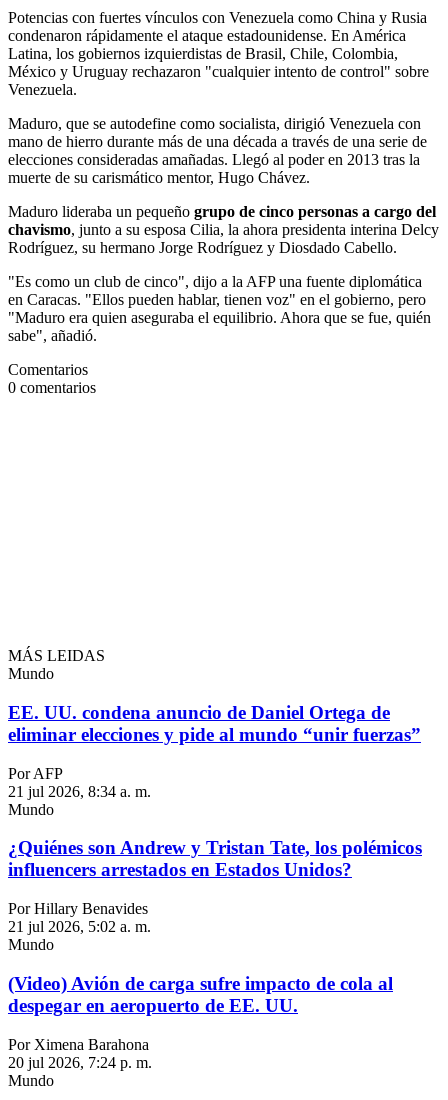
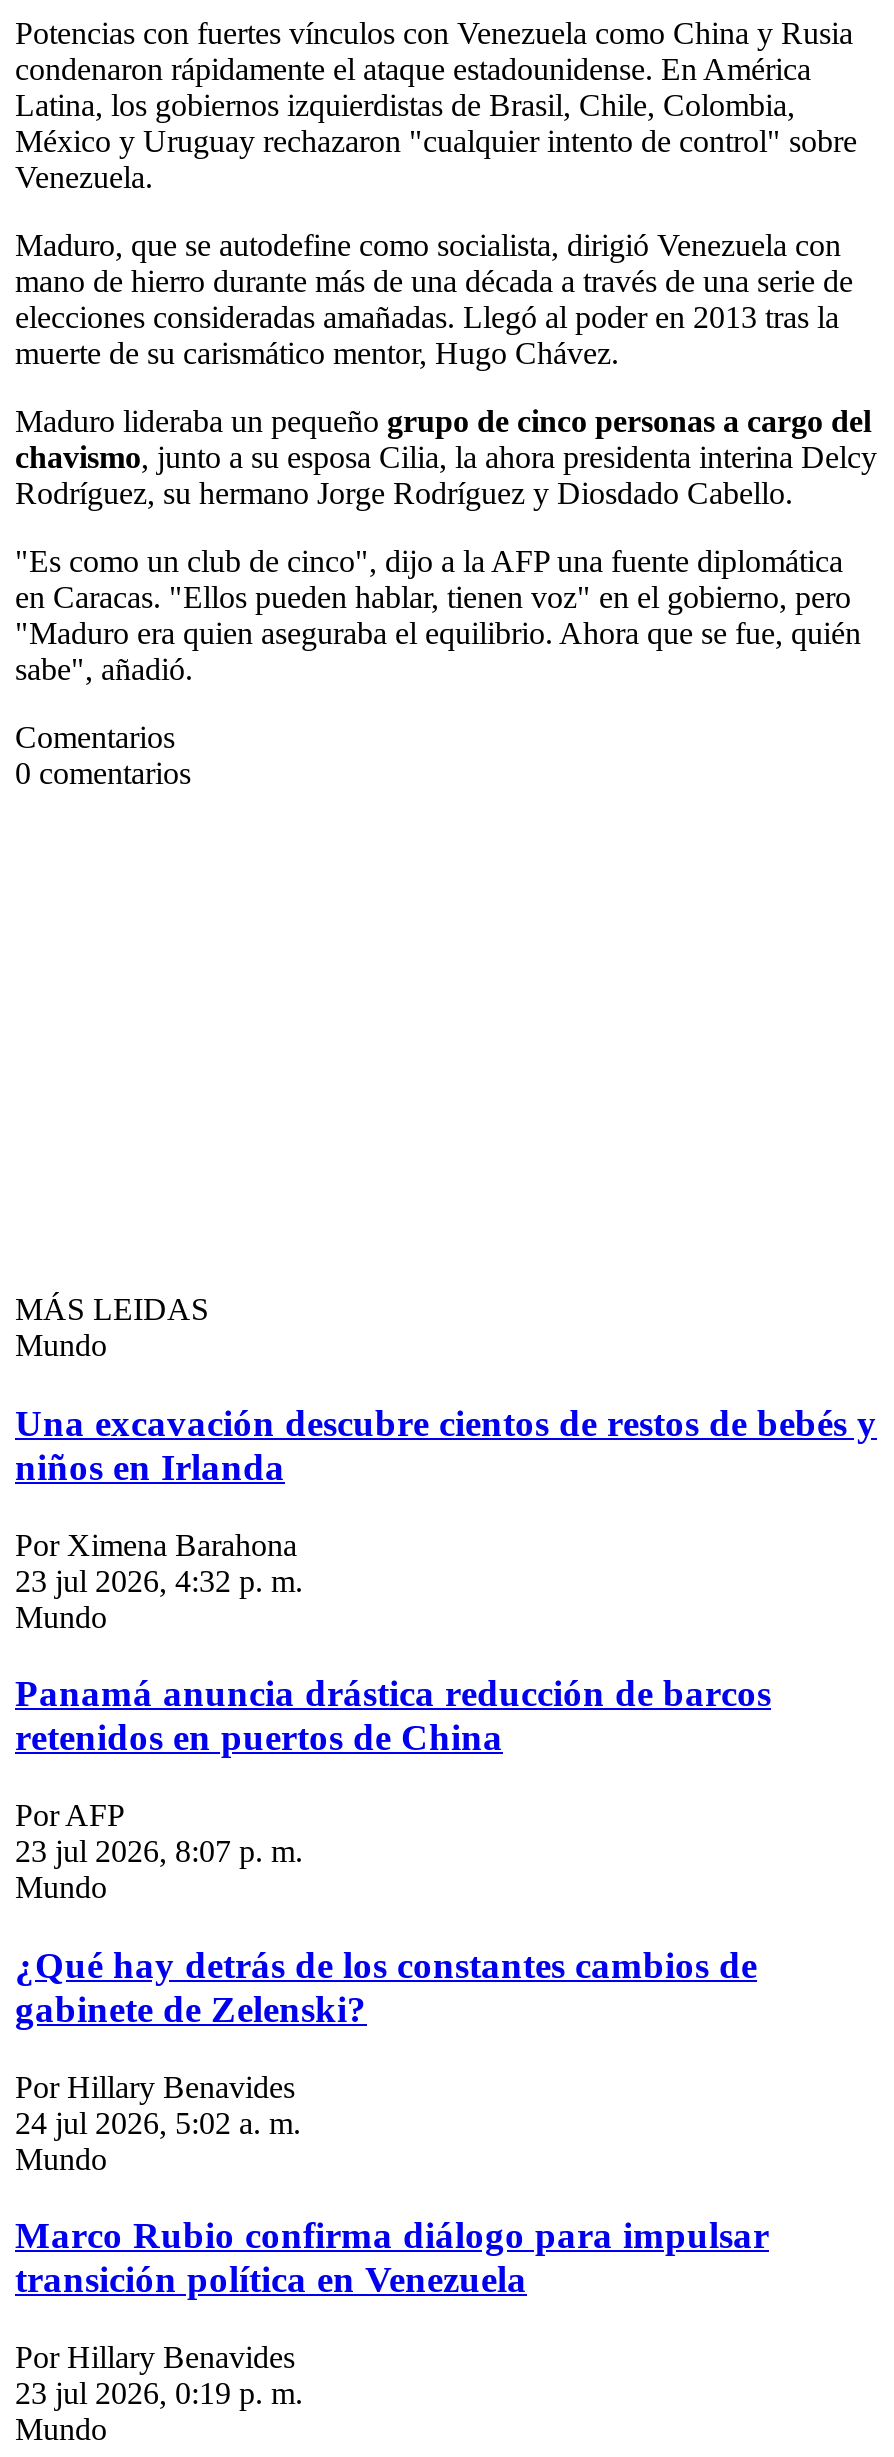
[8,702,421,745] EE. UU. condena anuncio de Daniel Ortega de | eliminar elecciones y pide al mundo “unir fuerzas” -> [15,1402,877,1759] Una excavación descubre cientos de restos de bebés y | niños en Irlanda | 23 jul 2026, 4:32 p. m. | Mundo | Panamá anuncia drástica reducción de barcos | retenidos en puertos de China
[8,783,151,800] 21 jul 2026, 8:34 a. m. -> [15,1834,303,1868] 23 jul 2026, 8:07 p. m.
[8,837,422,880] ¿Quiénes son Andrew y Tristan Tate, los polémicos | influencers arrestados en Estados Unidos? -> [15,1944,757,2030] ¿Qué hay detrás de los constantes cambios de | gabinete de Zelenski?
[8,918,151,935] 21 jul 2026, 5:02 a. m. -> [15,2105,301,2139] 24 jul 2026, 5:02 a. m.
[8,973,393,1016] (Video) Avión de carga sufre impacto de cola al | despegar en aeropuerto de EE. UU. -> [15,2215,769,2301] Marco Rubio confirma diálogo para impulsar | transición política en Venezuela
moved [8,1036,149,1053] -> [15,1527,297,1561]: Por Ximena Barahona
[8,1054,152,1071] 20 jul 2026, 7:24 p. m. -> [15,2340,303,2410] Por Hillary Benavides | 23 jul 2026, 0:19 p. m.

